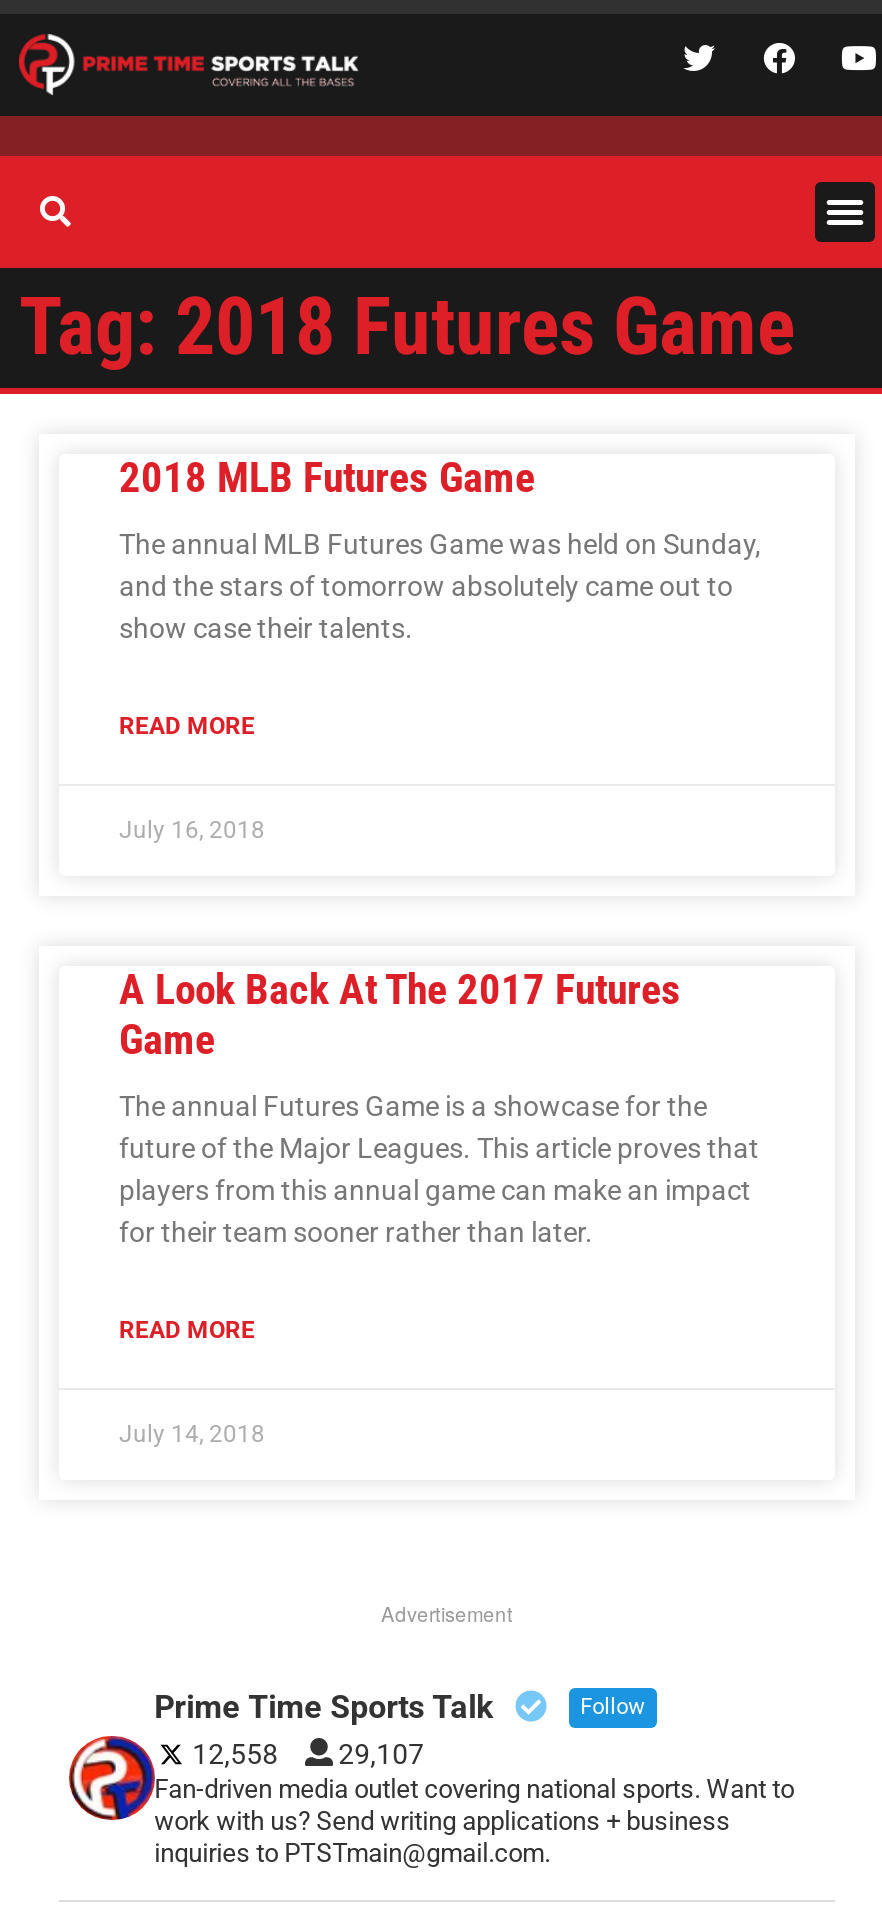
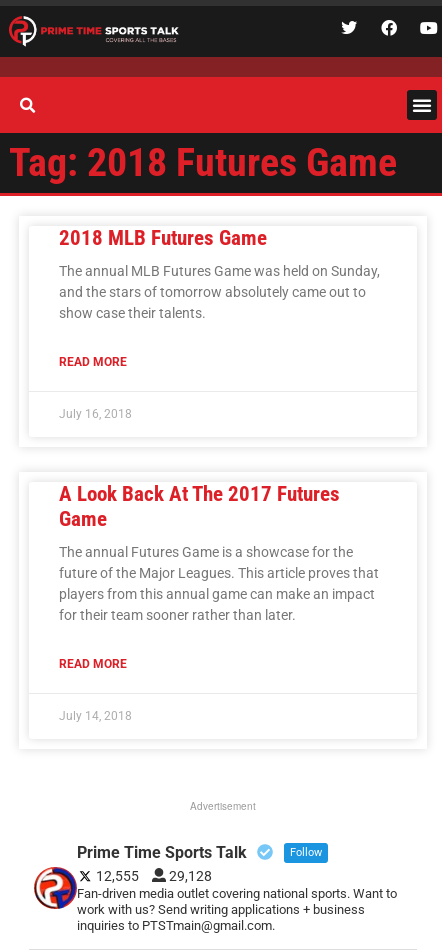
[192,1737,284,1769] 12,558 -> [96,868,142,884] 12,555
[338,1737,424,1769] 29,107 -> [169,868,212,884] 29,128

